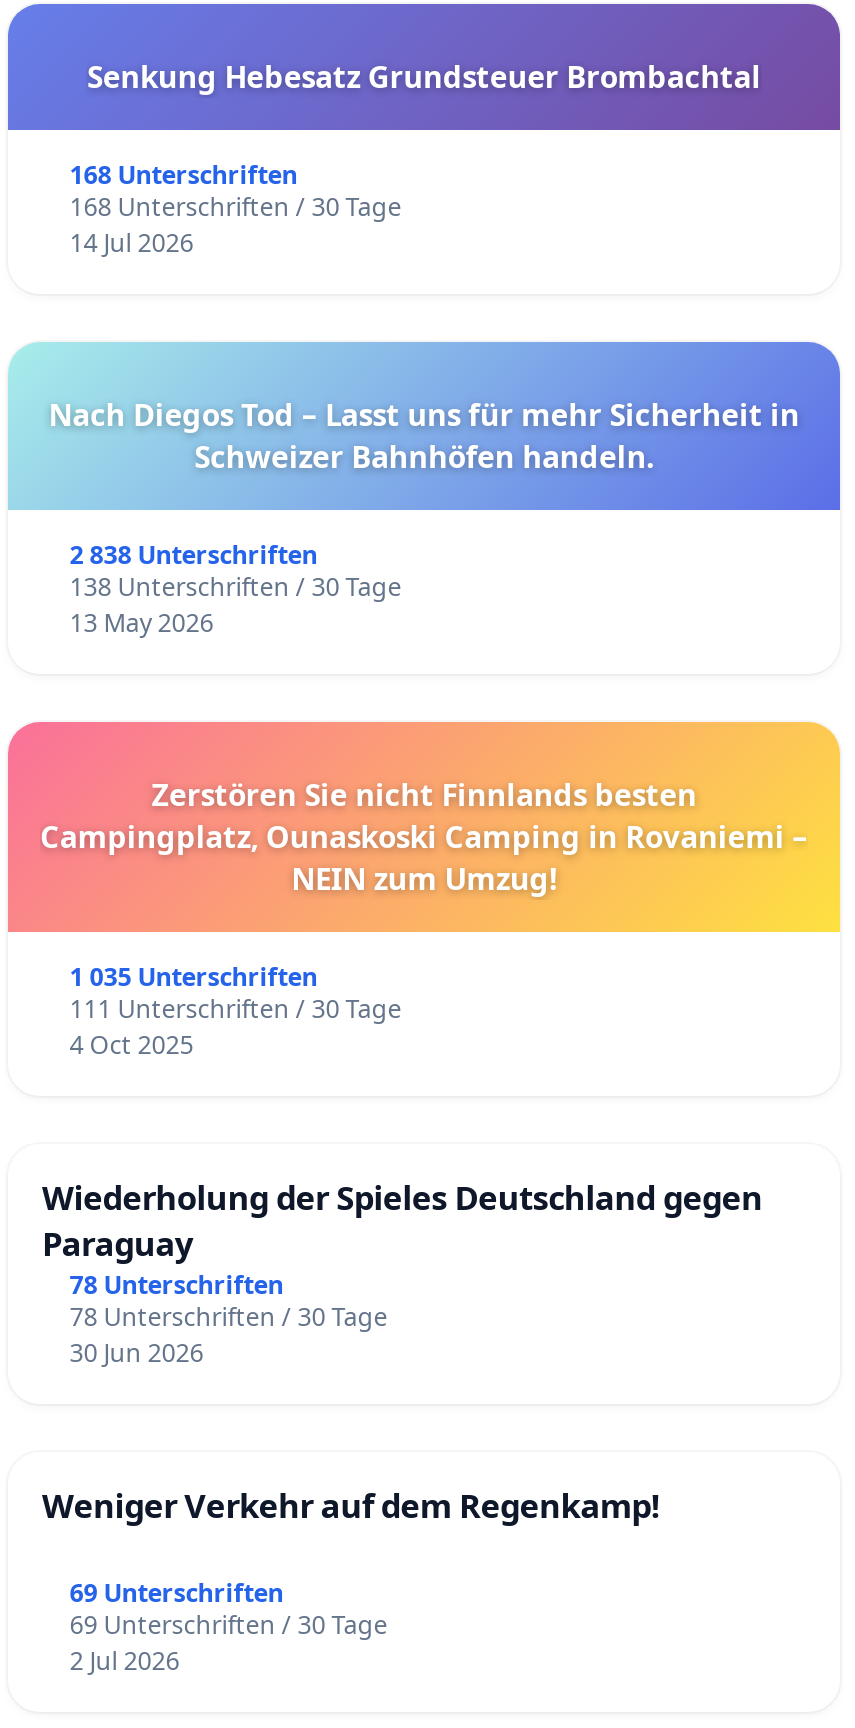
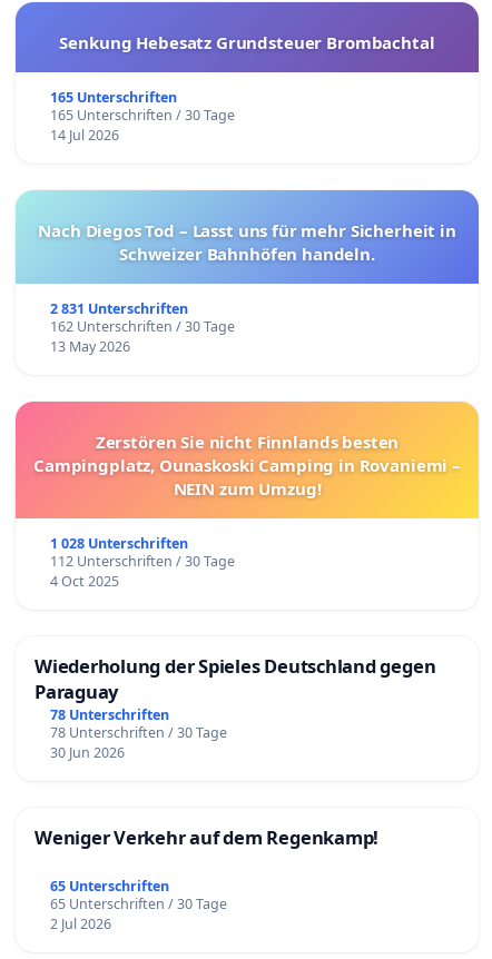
[70,158,298,192] 168 Unterschriften -> [50,88,177,107] 165 Unterschriften
[70,190,402,224] 168 Unterschriften / 30 Tage -> [50,106,235,125] 165 Unterschriften / 30 Tage
[70,538,318,572] 2 838 Unterschriften -> [50,299,188,318] 2 831 Unterschriften
[70,570,402,604] 138 Unterschriften / 30 Tage -> [50,317,235,336] 162 Unterschriften / 30 Tage
[70,960,318,994] 1 035 Unterschriften -> [50,534,188,553] 1 028 Unterschriften
[70,992,402,1026] 111 Unterschriften / 30 Tage -> [50,552,235,571] 112 Unterschriften / 30 Tage
[70,1575,284,1609] 69 Unterschriften -> [50,876,169,895] 65 Unterschriften
[70,1607,388,1641] 69 Unterschriften / 30 Tage -> [50,894,227,913] 65 Unterschriften / 30 Tage

